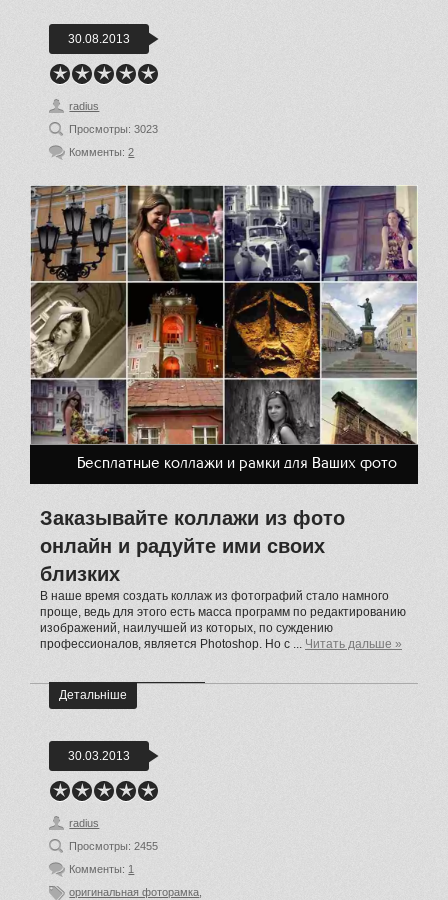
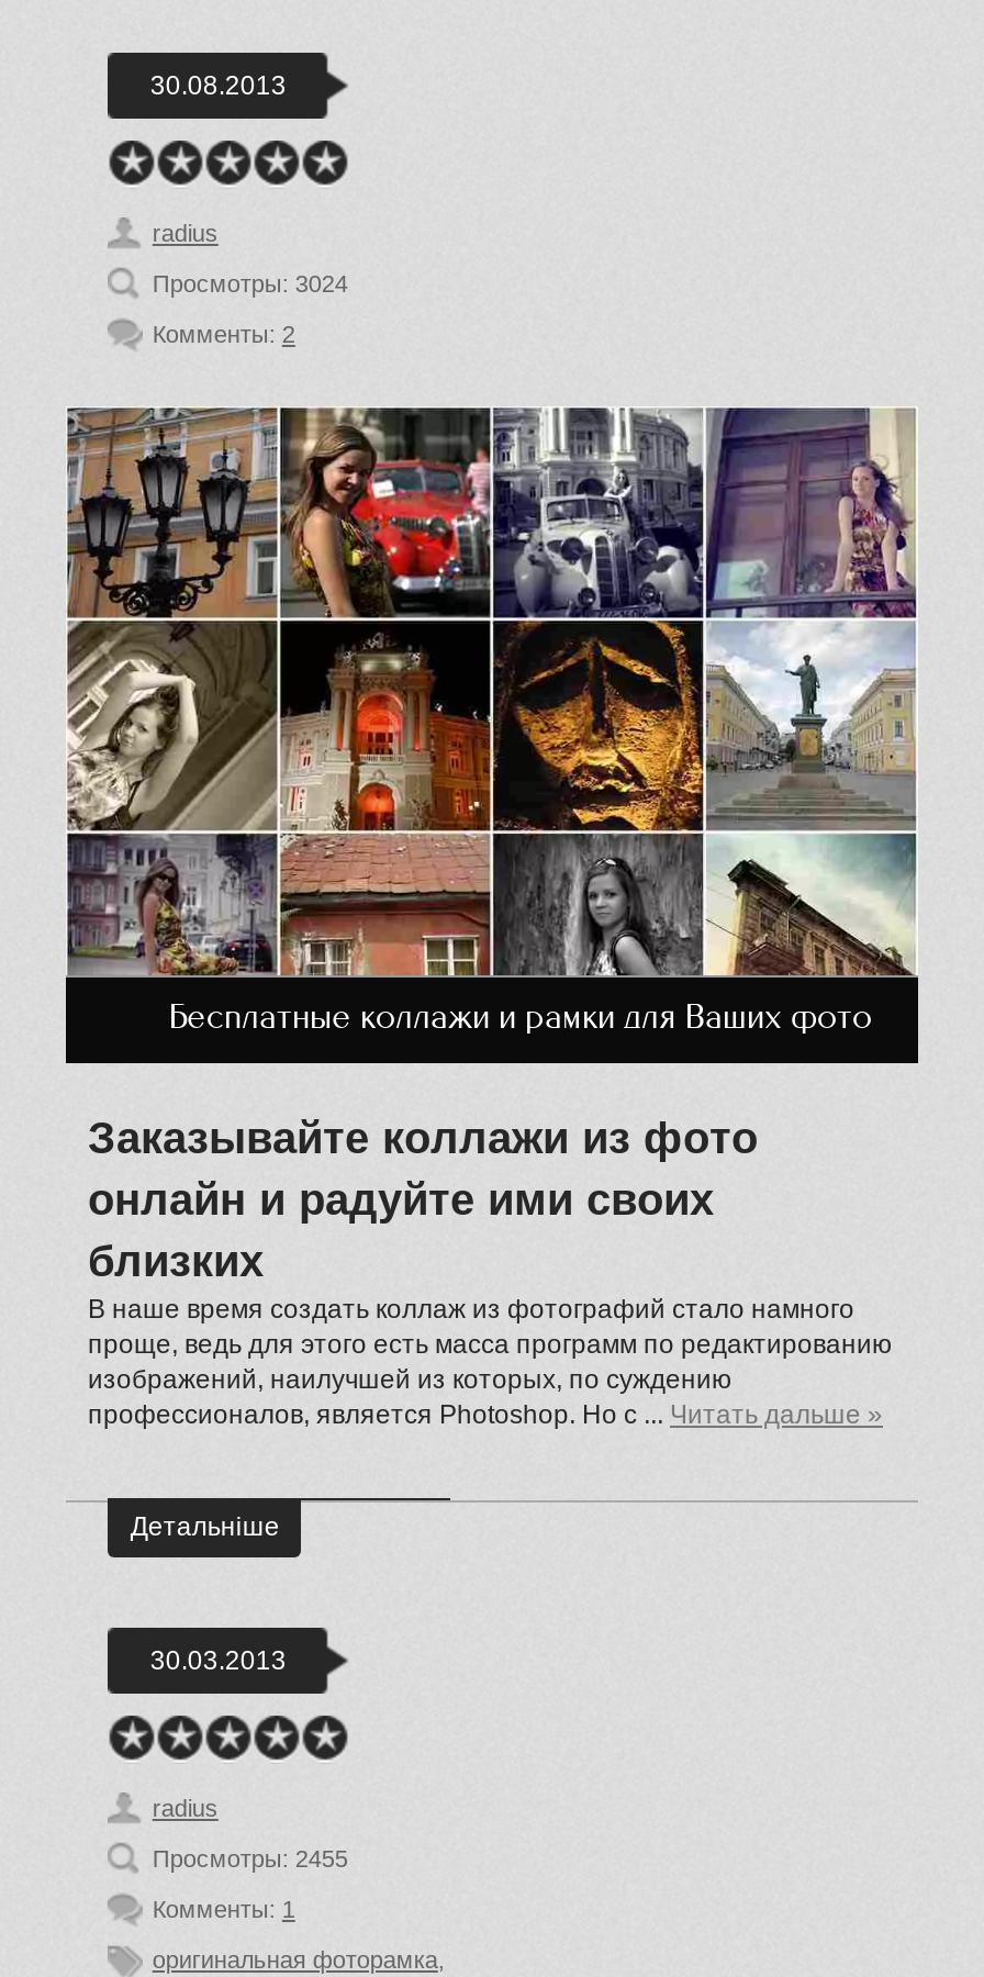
[69,123,158,135] Просмотры: 3023 -> [152,270,348,297] Просмотры: 3024

